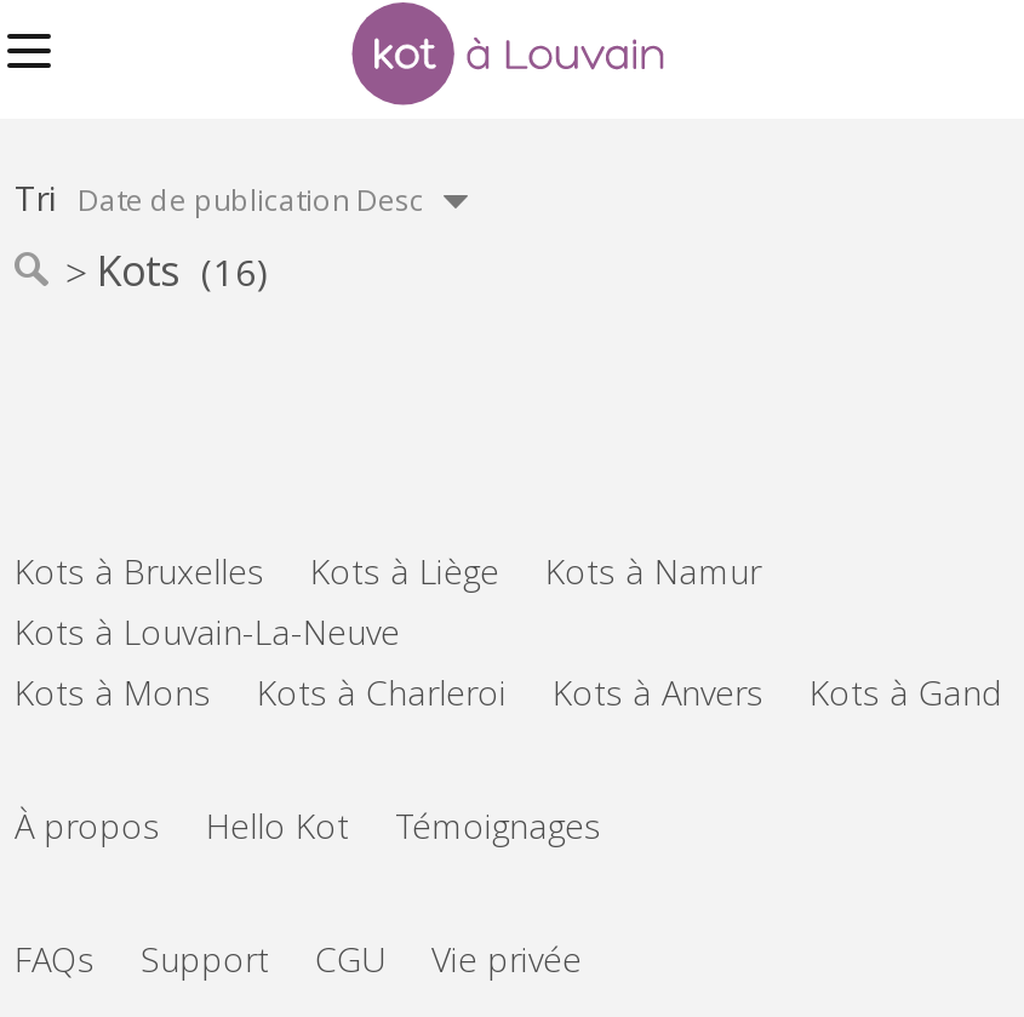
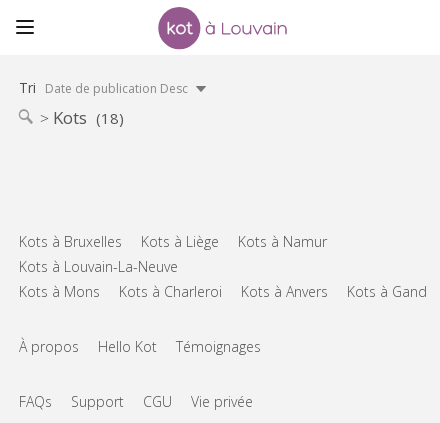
[97,242,269,298] Kots (16) -> [53,106,124,129] Kots (18)

